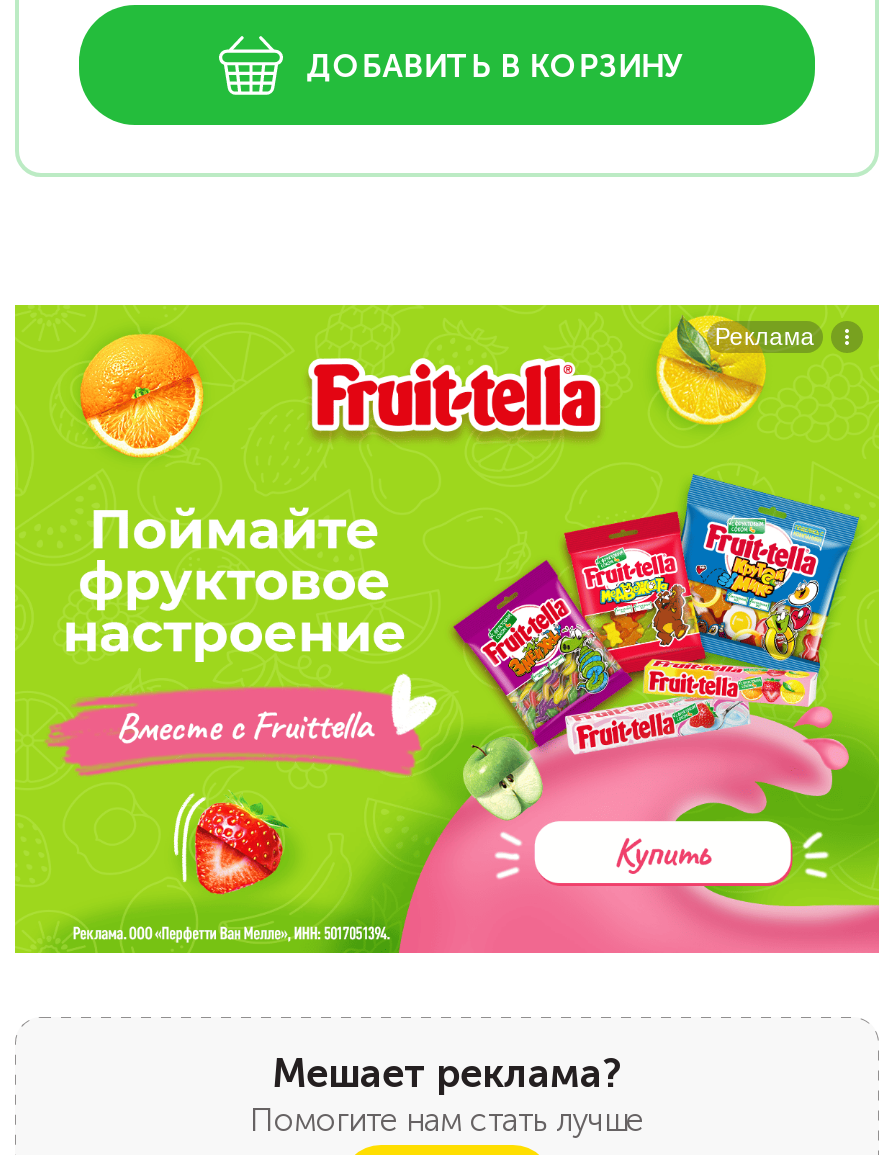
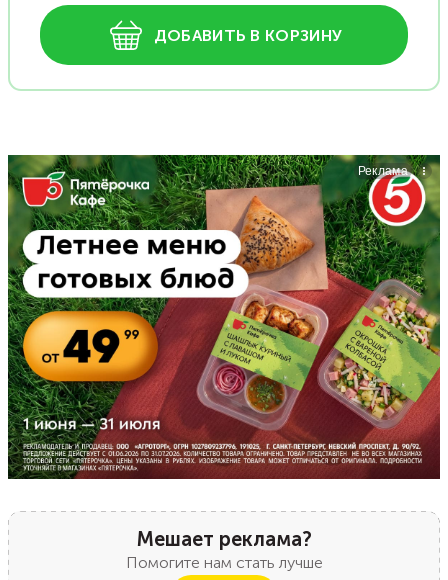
[13,303,881,955] [image] -> [7,154,441,480] [image]

